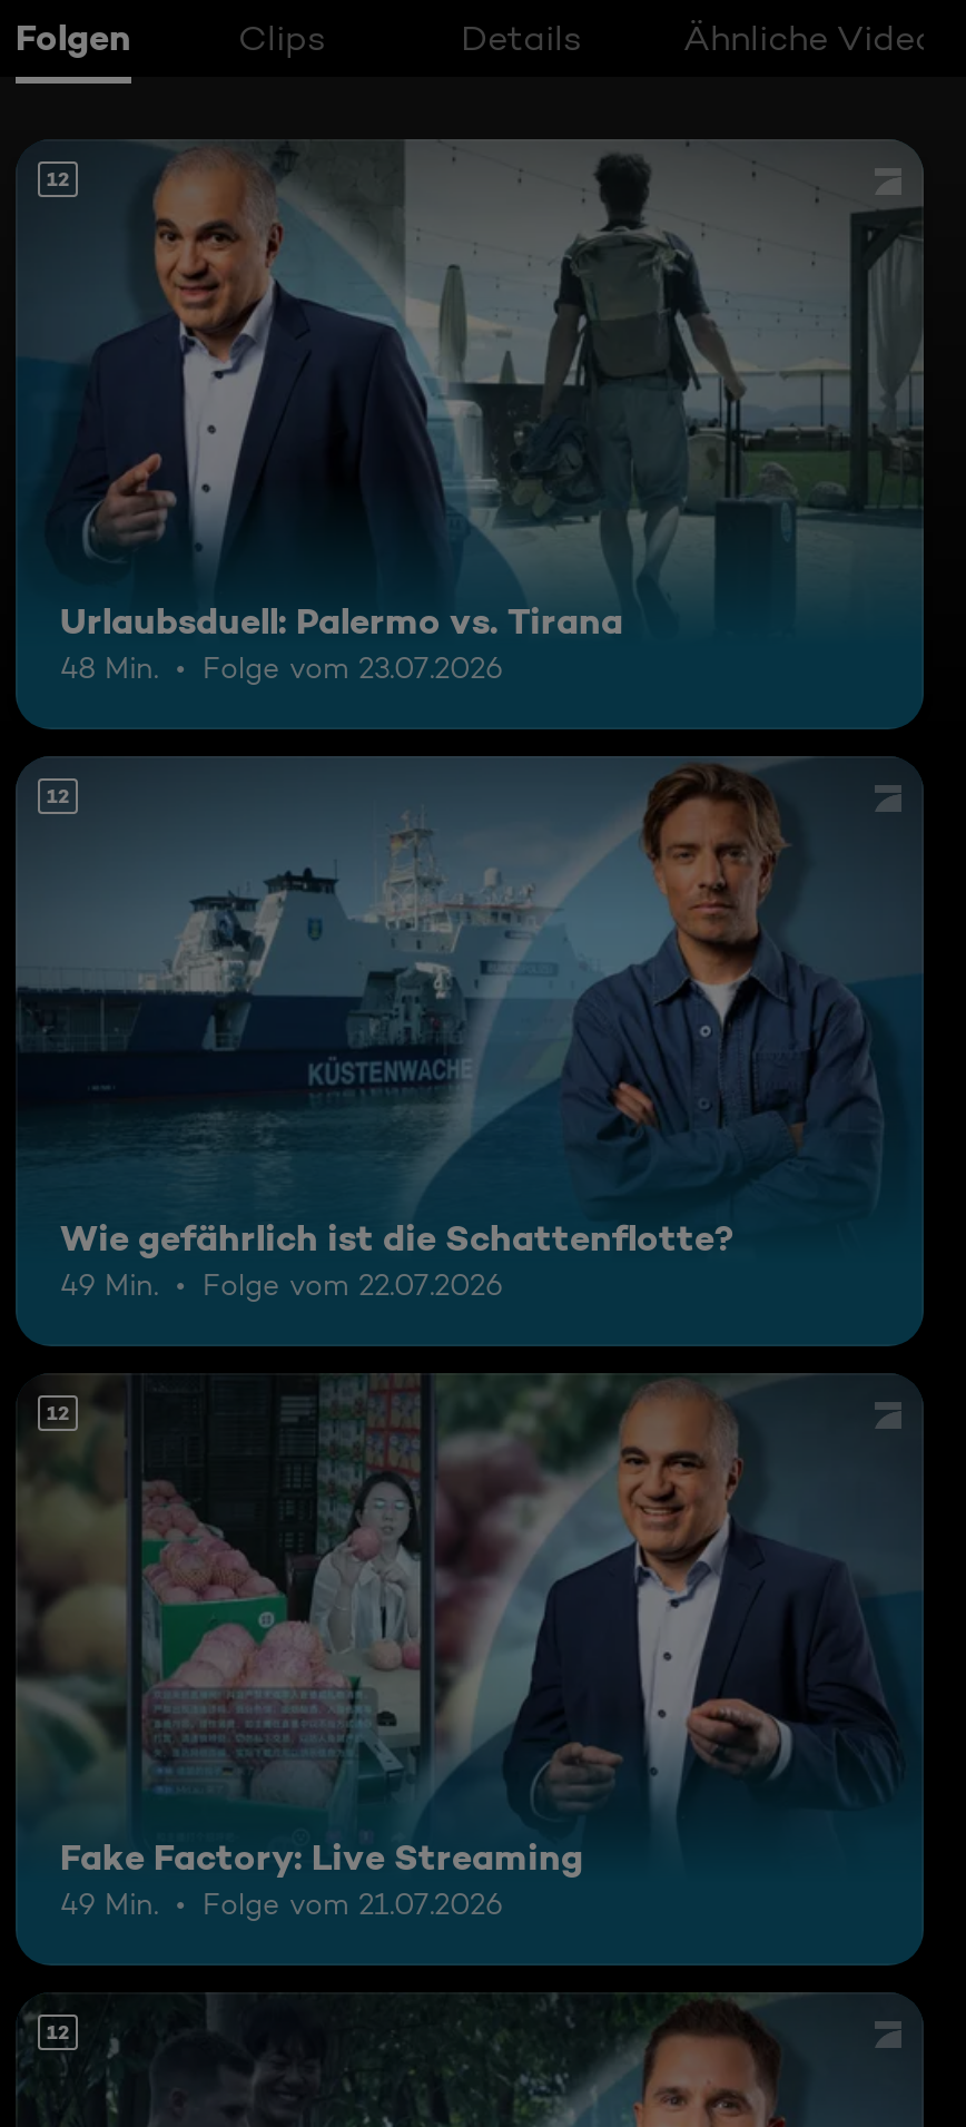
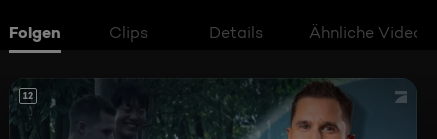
[16,137,924,732] [image] | 12 -> none
[60,598,623,685] Urlaubsduell: Palermo vs. Tirana | 48 Min. | Folge vom 23.07.2026 -> none
[16,754,924,1349] [image] | 12 -> none
[60,1216,735,1303] Wie gefährlich ist die Schattenflotte? | 49 Min. | Folge vom 22.07.2026 -> none
[16,1371,924,1966] [image] | 12 -> none
[60,1833,583,1920] Fake Factory: Live Streaming | 49 Min. | Folge vom 21.07.2026 -> none

